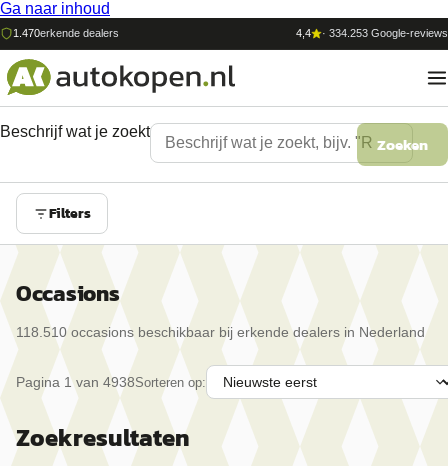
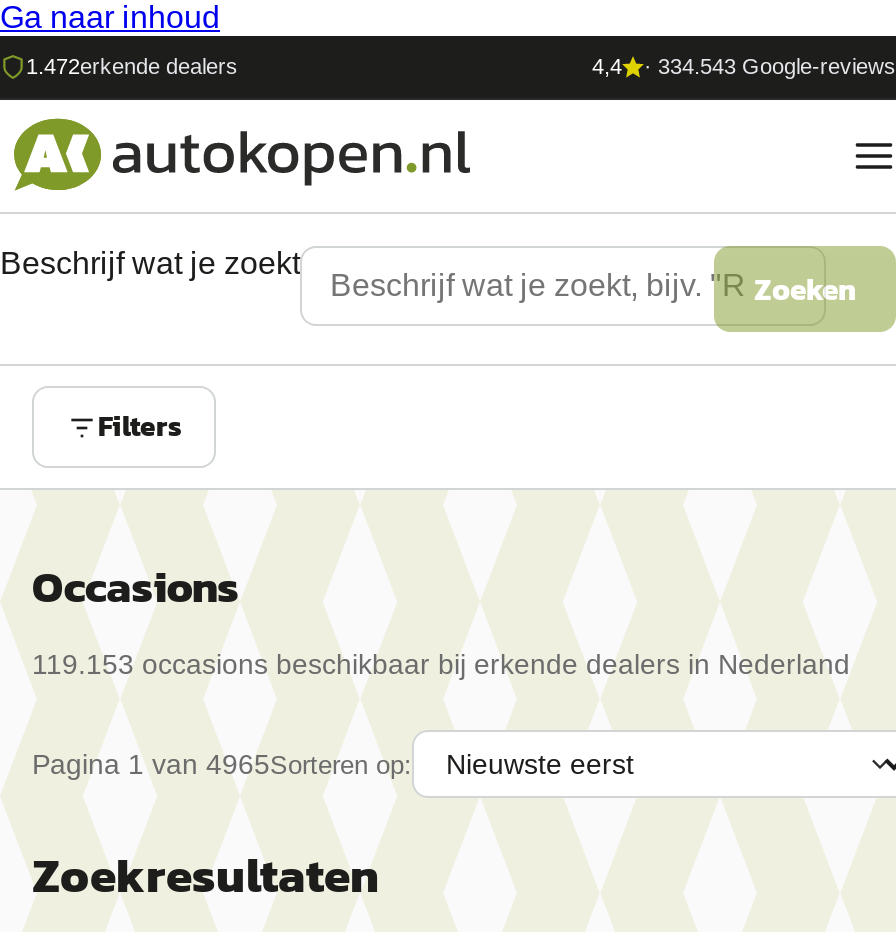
[13,27,119,39] 1.470erkende dealers -> [26,54,238,78] 1.472erkende dealers
[322,27,448,39] · 334.253 Google-reviews -> [644,54,896,78] · 334.543 Google-reviews
[16,324,425,340] 118.510 occasions beschikbaar bij erkende dealers in Nederland -> [32,648,850,680] 119.153 occasions beschikbaar bij erkende dealers in Nederland
[16,374,206,390] Pagina 1 van 4938Sorteren op: -> [32,748,412,780] Pagina 1 van 4965Sorteren op:

